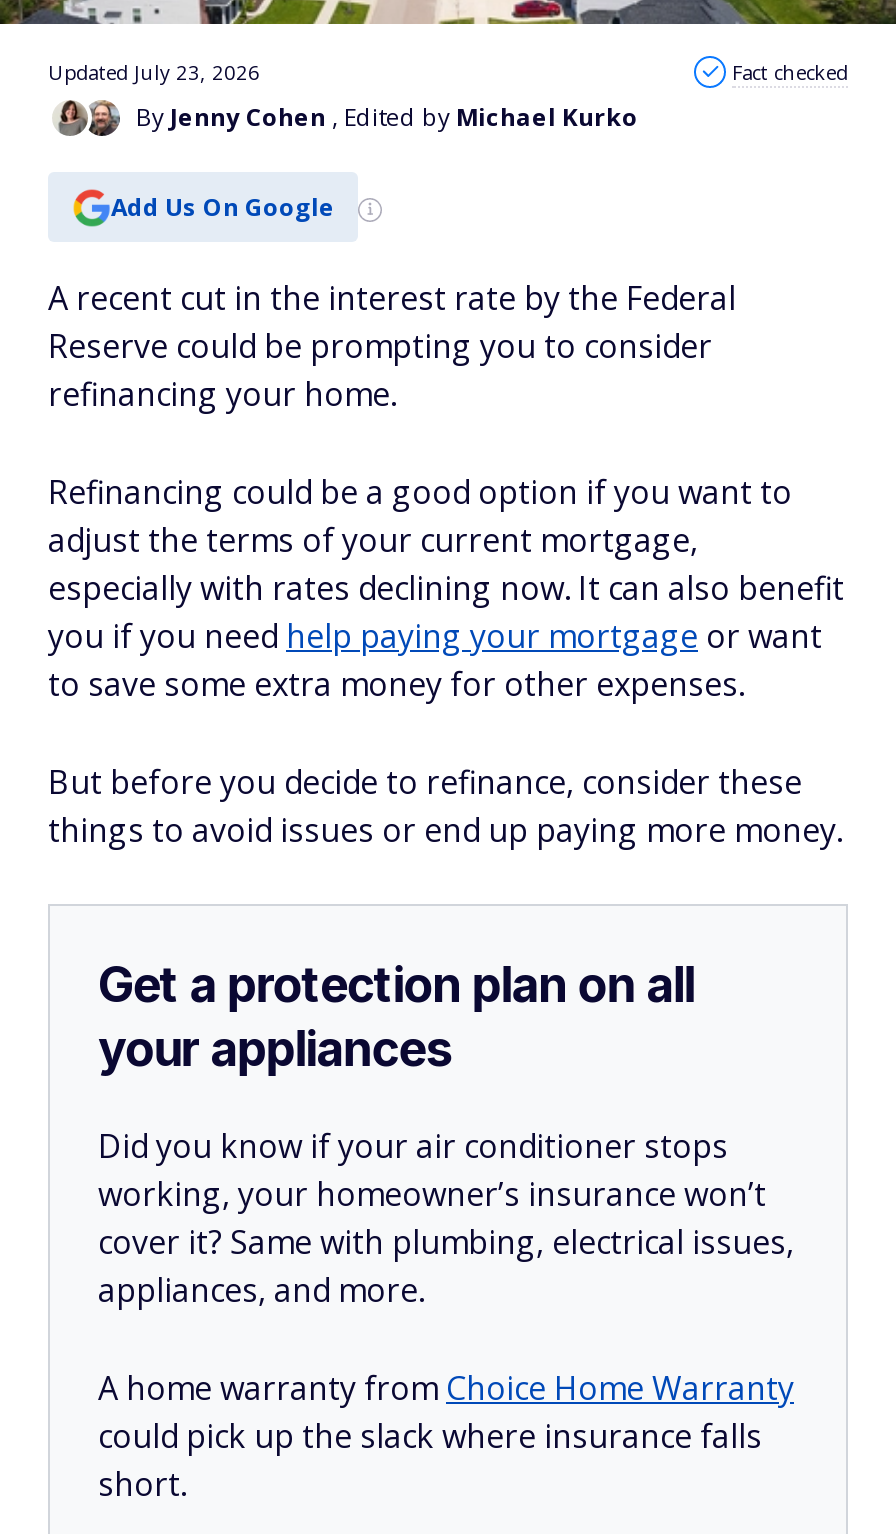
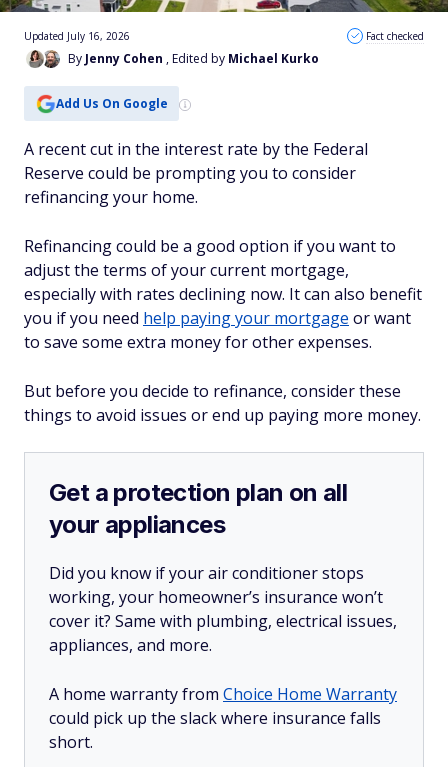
[48,58,260,86] Updated July 23, 2026 -> [24,29,130,43] Updated July 16, 2026

